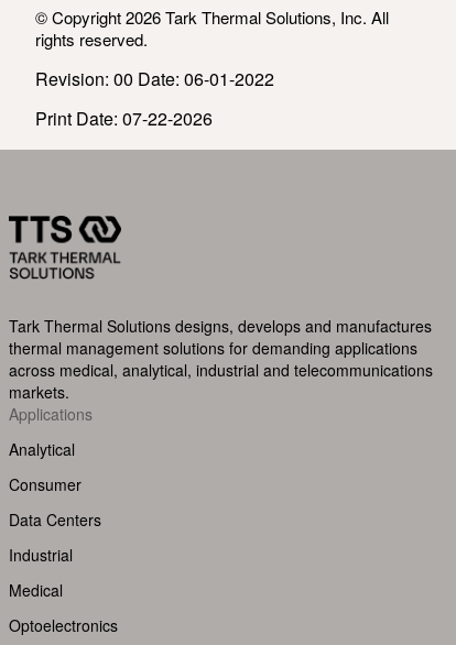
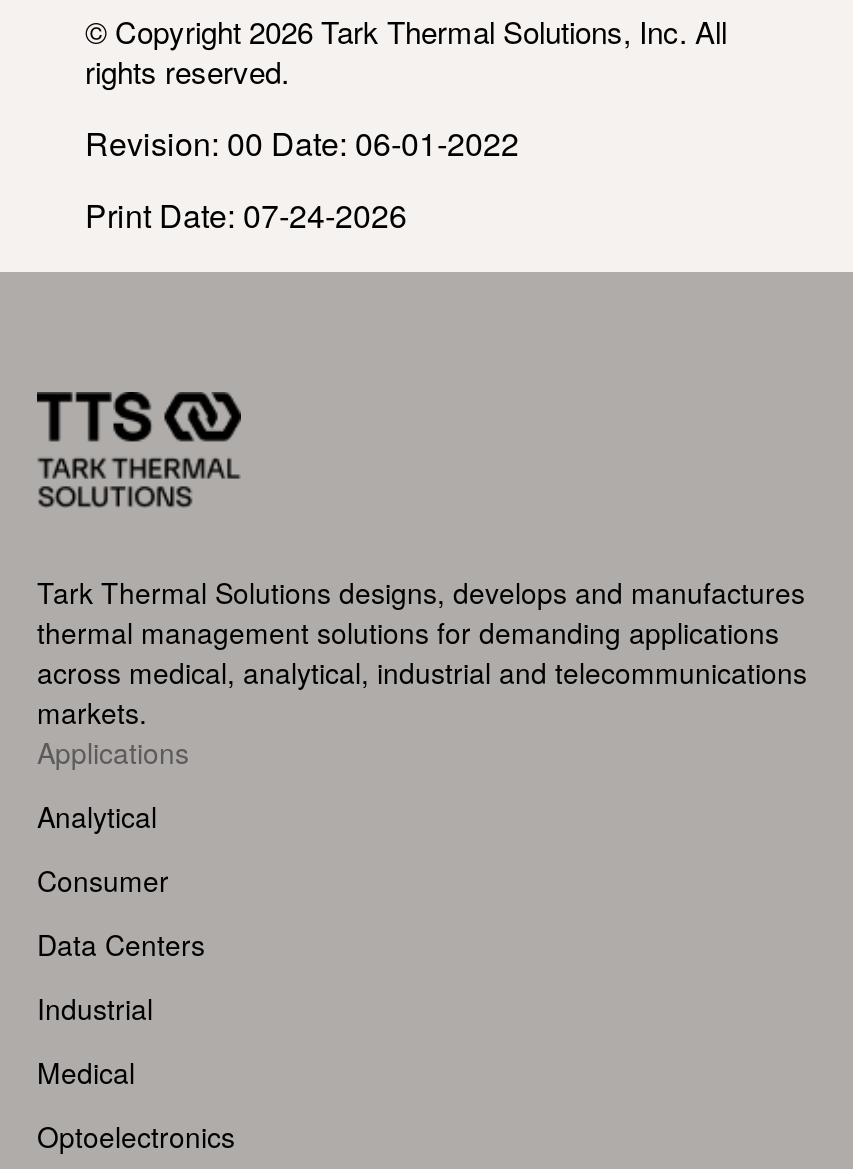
[35,105,213,131] Print Date: 07-22-2026 -> [85,191,407,237] Print Date: 07-24-2026

